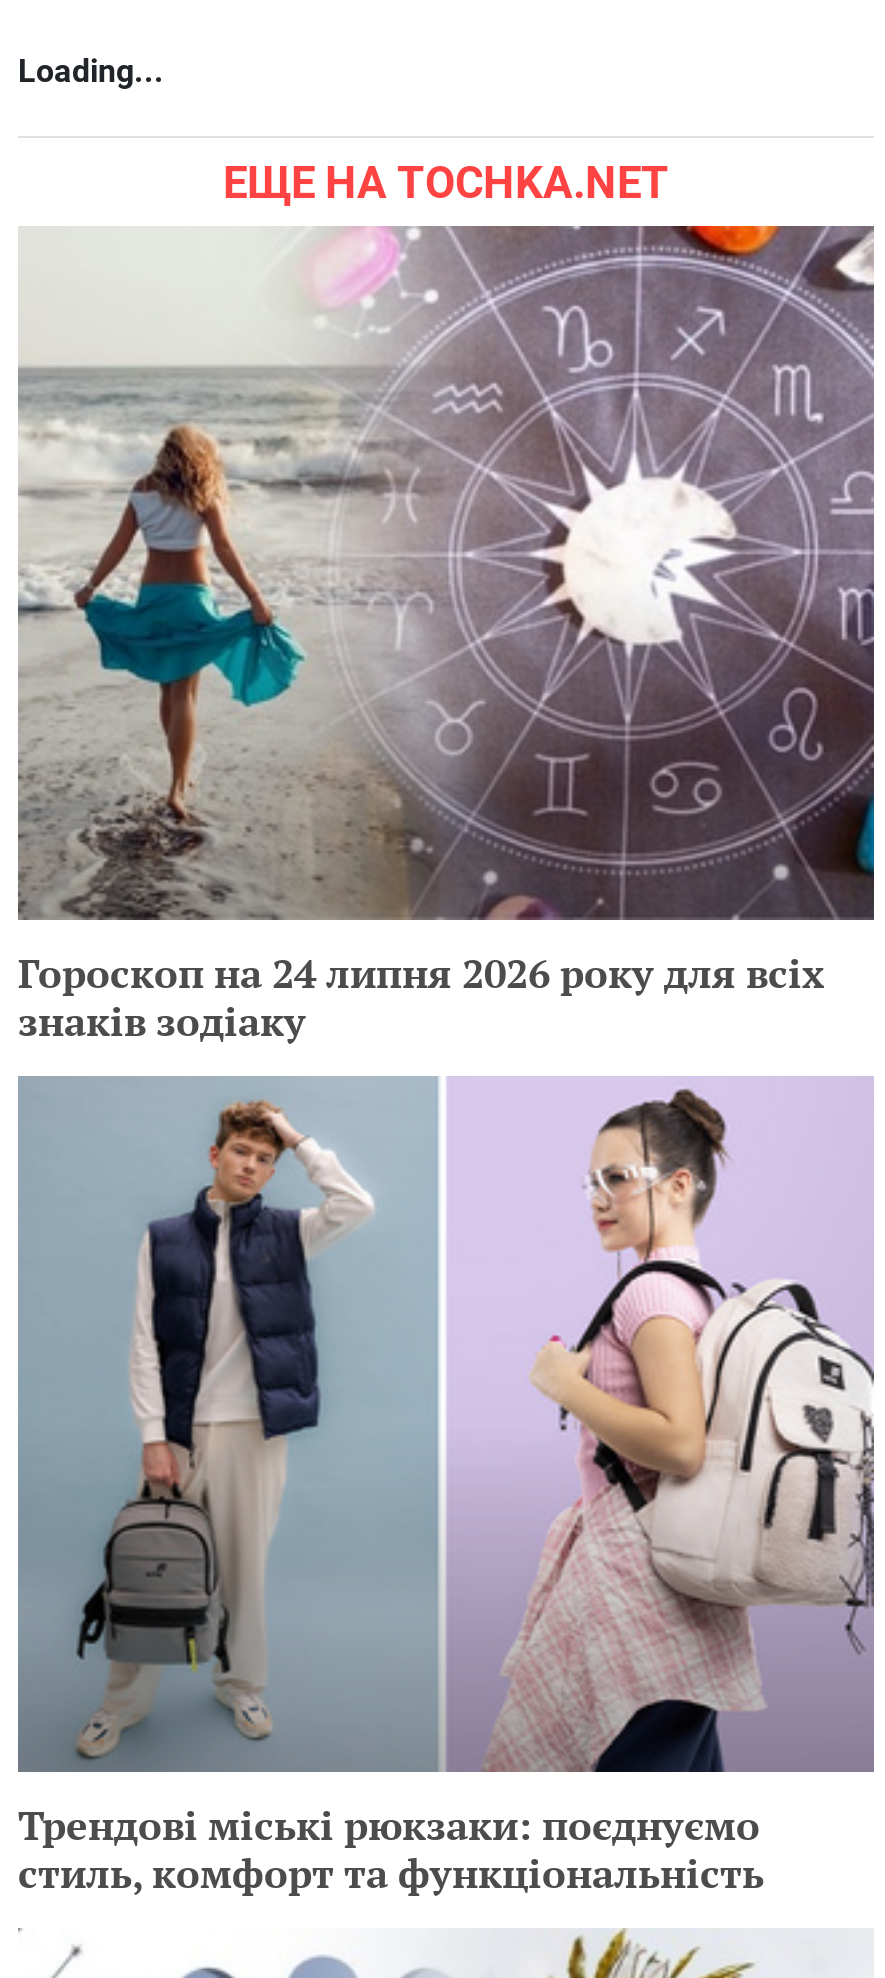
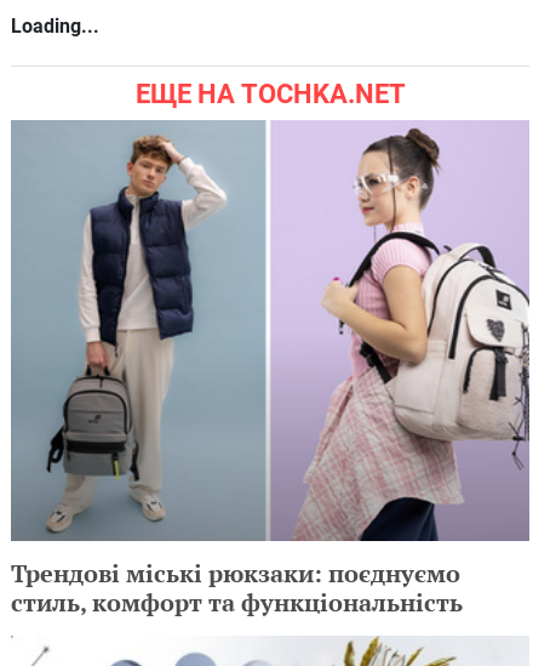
[18,224,876,1049] [image] | Гороскоп на 24 липня 2026 року для всіх | знаків зодіаку -> none

